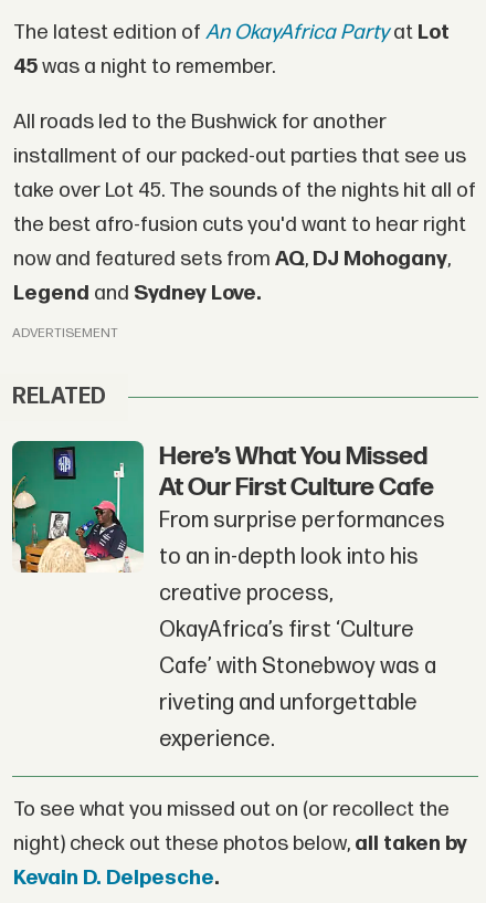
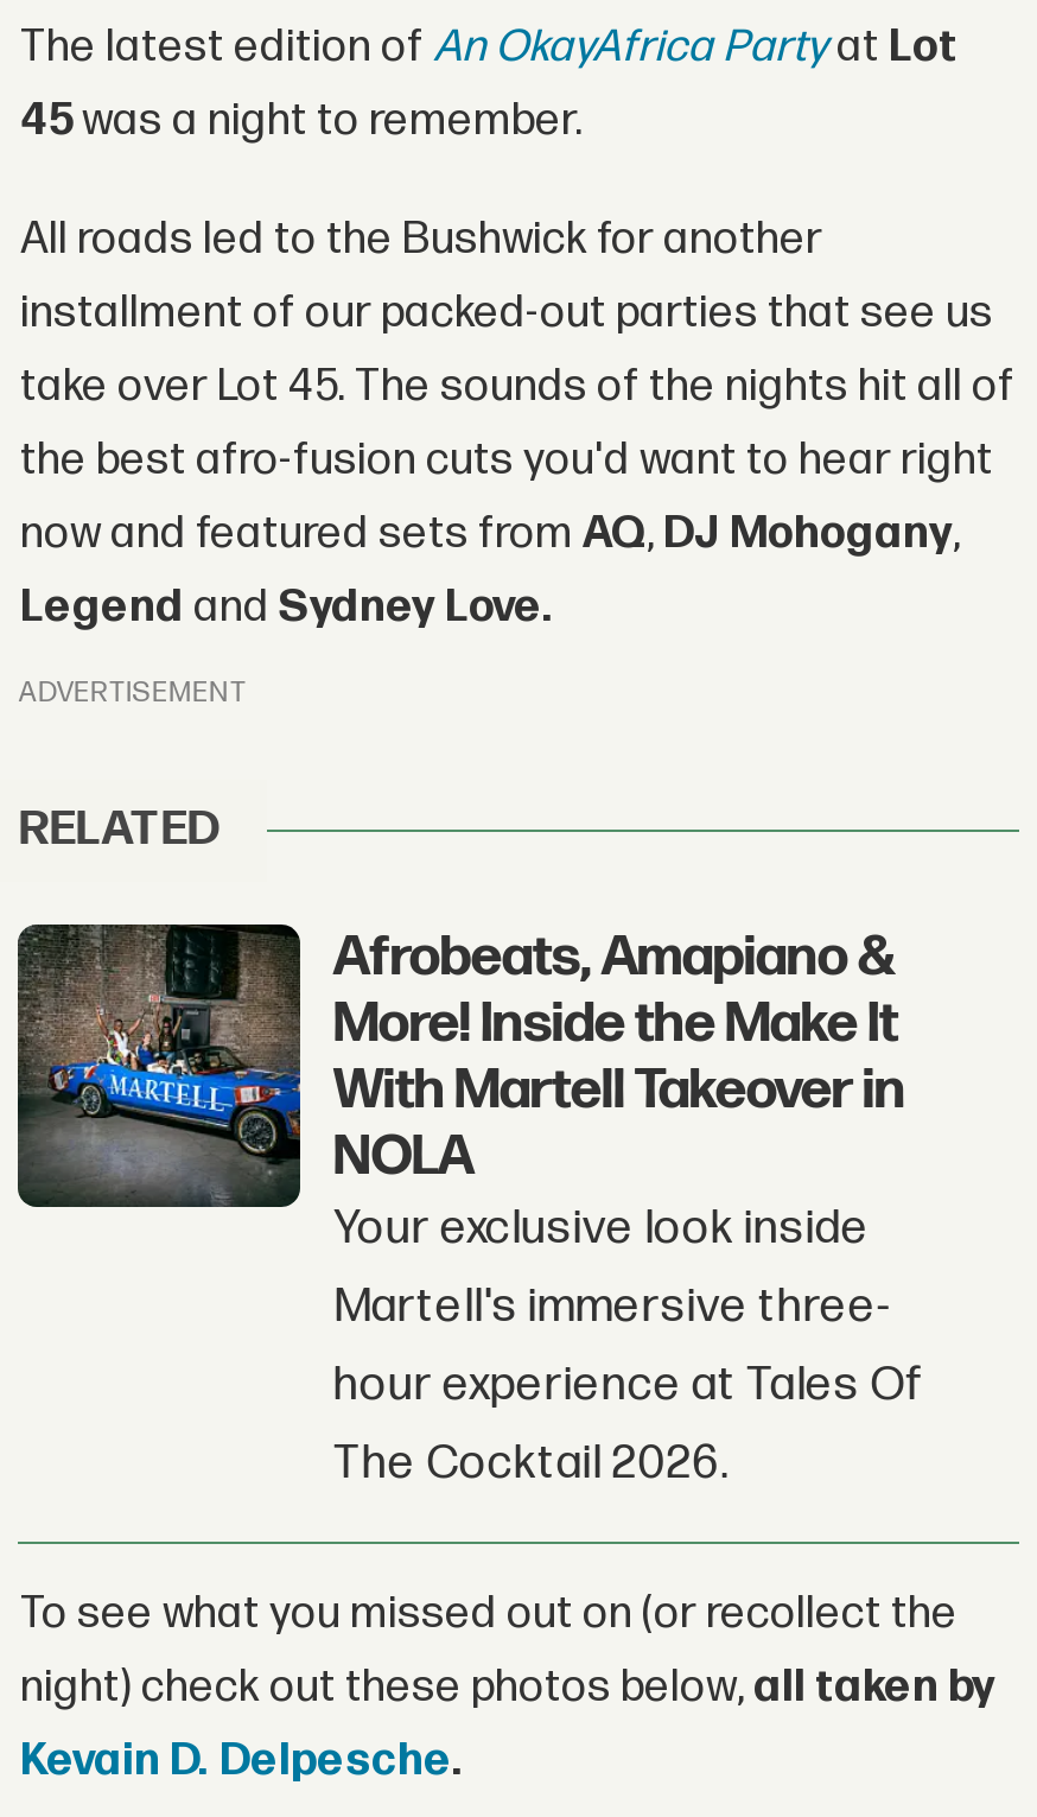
[11,440,445,753] [image] | Here’s What You Missed | At Our First Culture Cafe | From surprise performances | to an in-depth look into his | creative process, | OkayAfrica’s first ‘Culture | Cafe’ with Stonebwoy was a | riveting and unforgettable | experience. -> [15,922,924,1492] [image] | Afrobeats, Amapiano & | More! Inside the Make It | With Martell Takeover in | NOLA | Your exclusive look inside | Martell's immersive three- | hour experience at Tales Of | The Cocktail 2026.

